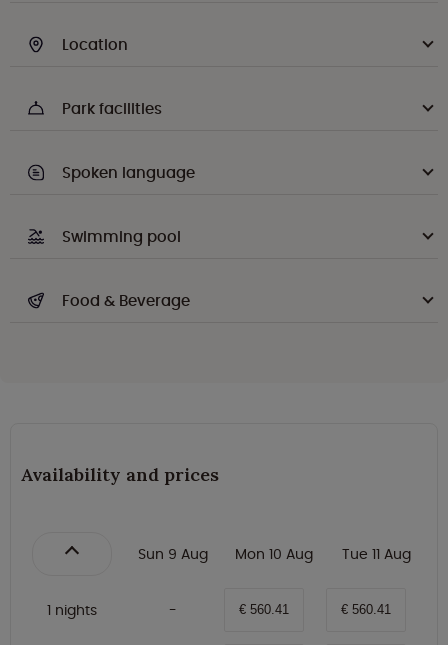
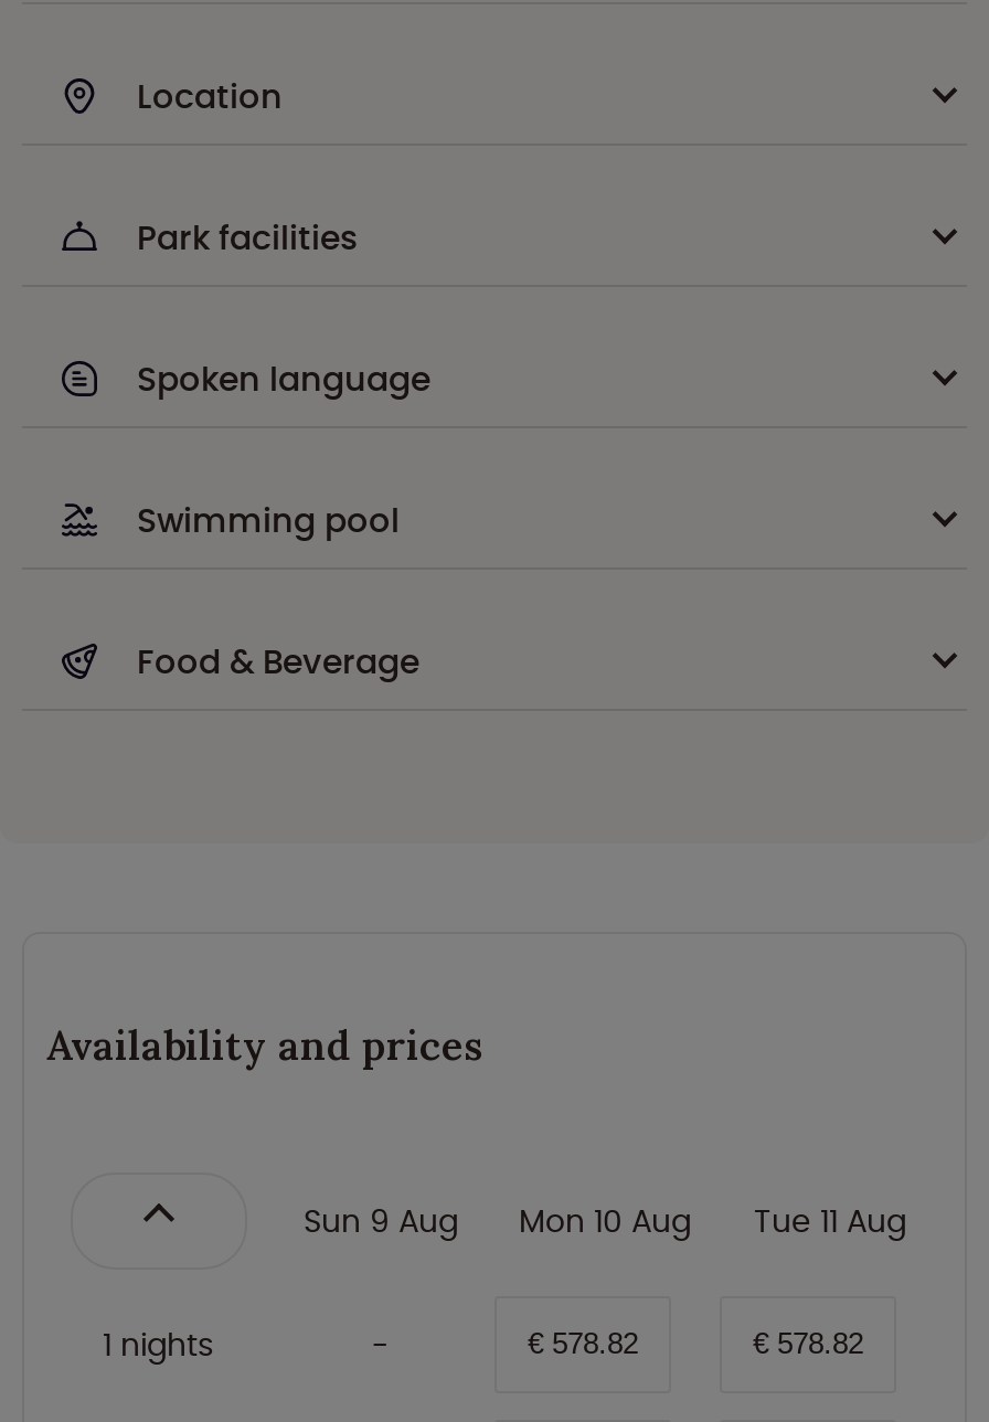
[239,602,289,617] € 560.41 -> [528,1328,638,1361] € 578.82
[341,602,391,617] € 560.41 -> [753,1328,863,1361] € 578.82

